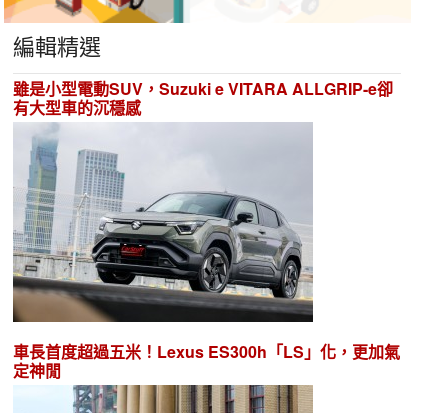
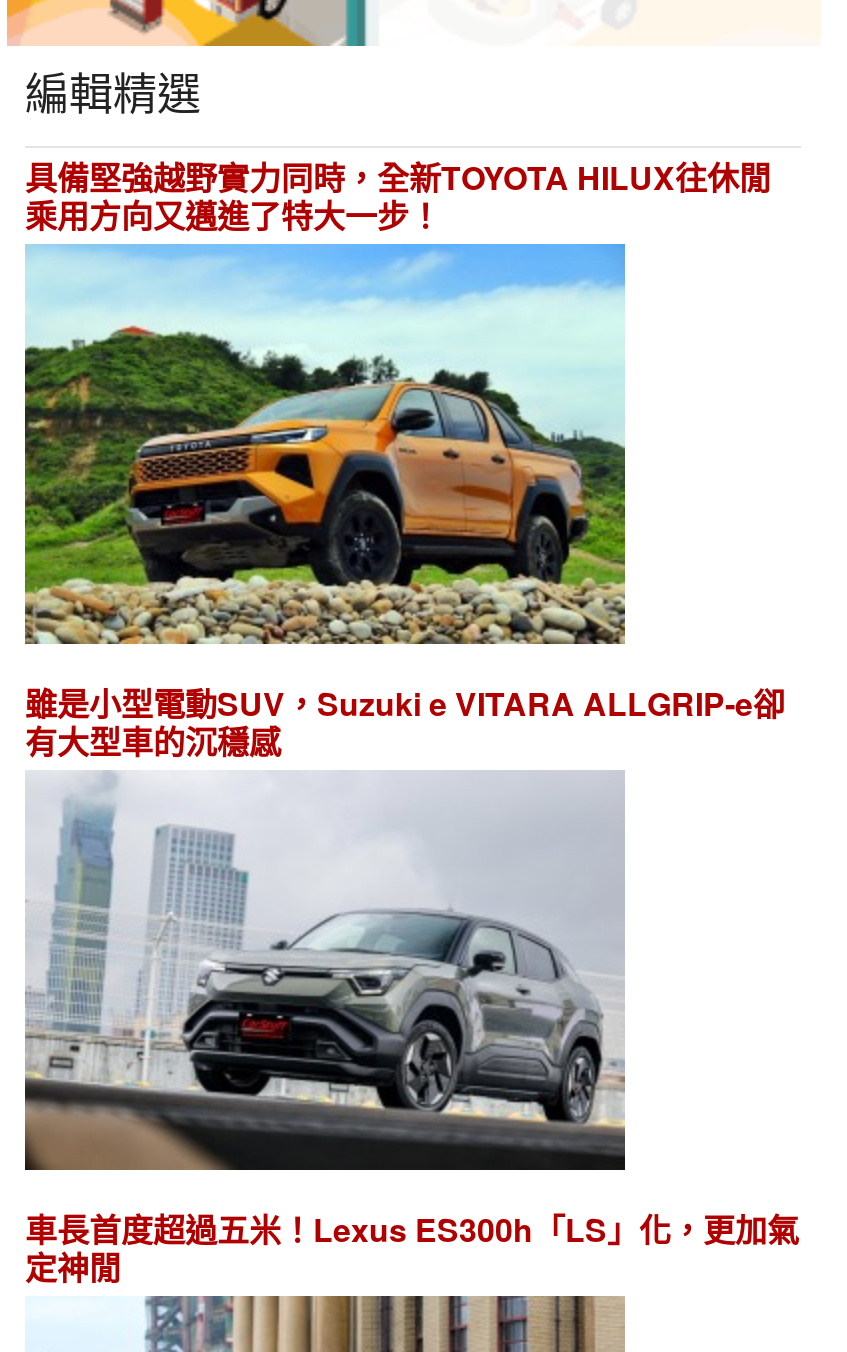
none -> [23,244,627,646] [image]
none -> [25,154,771,238] 具備堅強越野實力同時，全新TOYOTA HILUX往休閒 | 乘用方向又邁進了特大一步！

